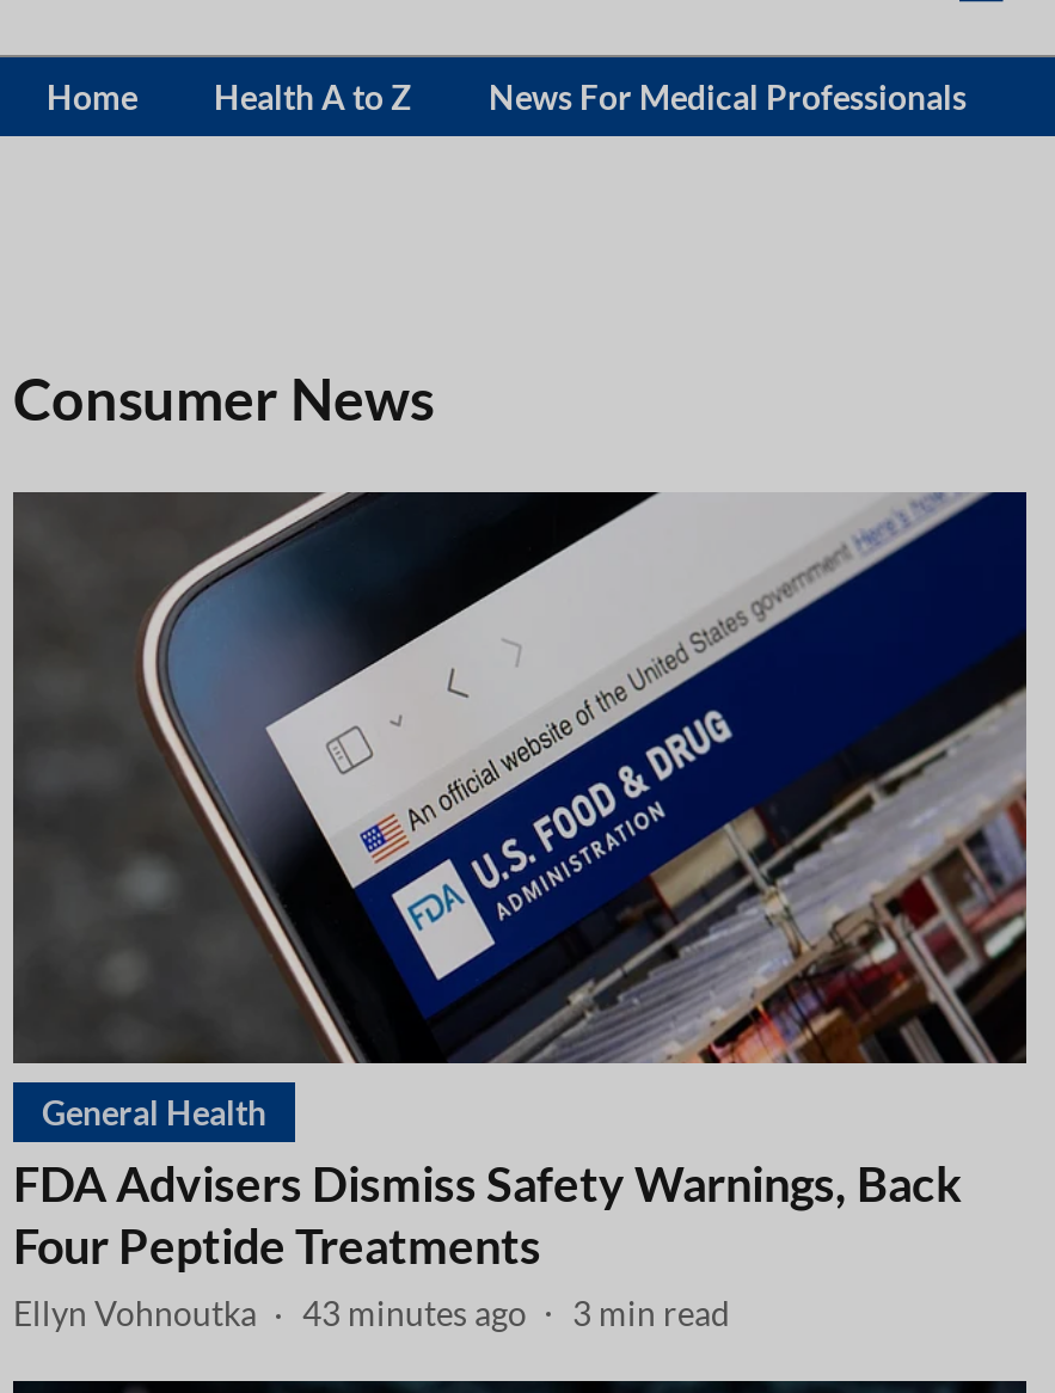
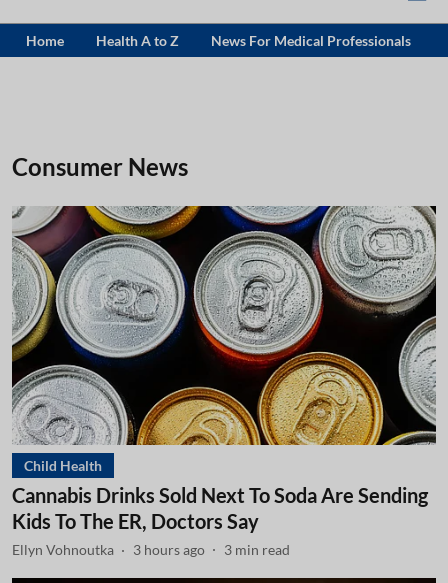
[11,490,1029,1272] [image] | General Health | FDA Advisers Dismiss Safety Warnings, Back | Four Peptide Treatments -> [12,205,437,532] [image] | Child Health | Cannabis Drinks Sold Next To Soda Are Sending | Kids To The ER, Doctors Say
[13,1293,730,1333] Ellyn Vohnoutka 43 minutes ago 3 min read -> [12,541,290,558] Ellyn Vohnoutka 3 hours ago 3 min read

